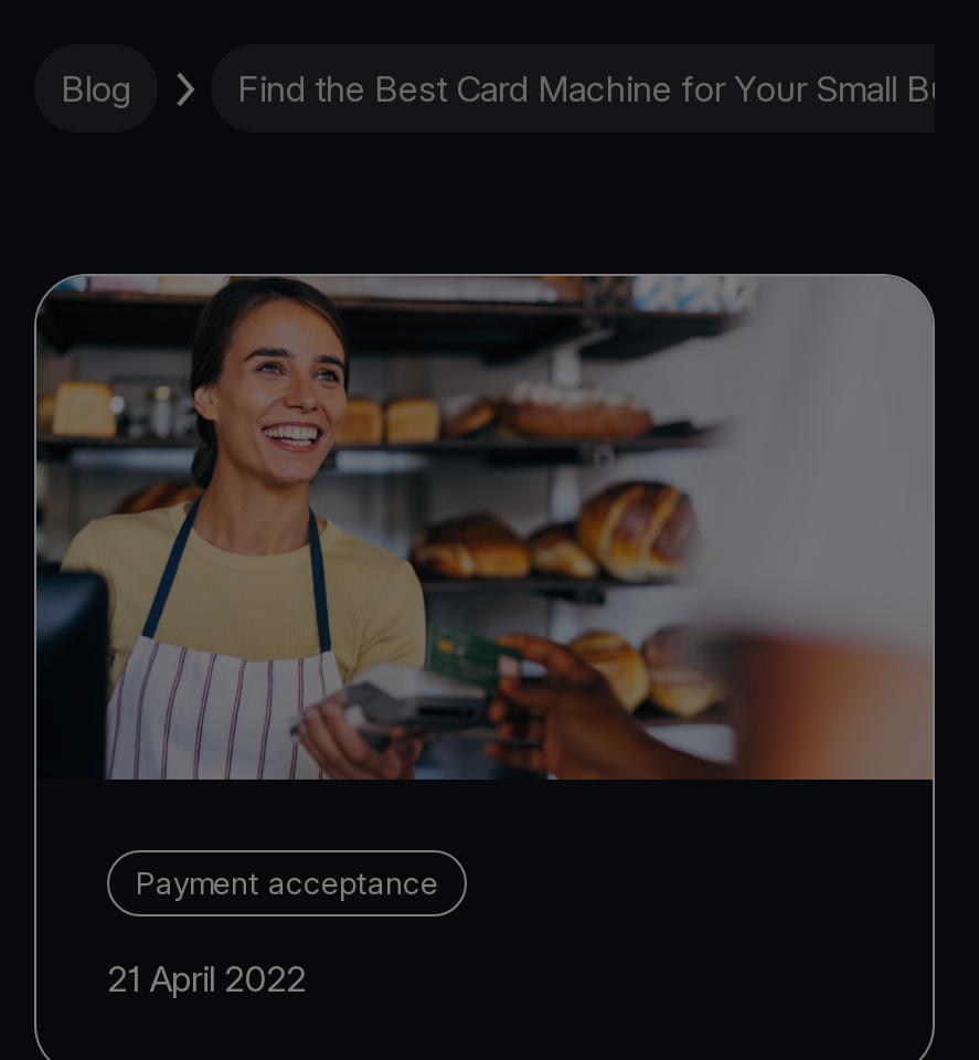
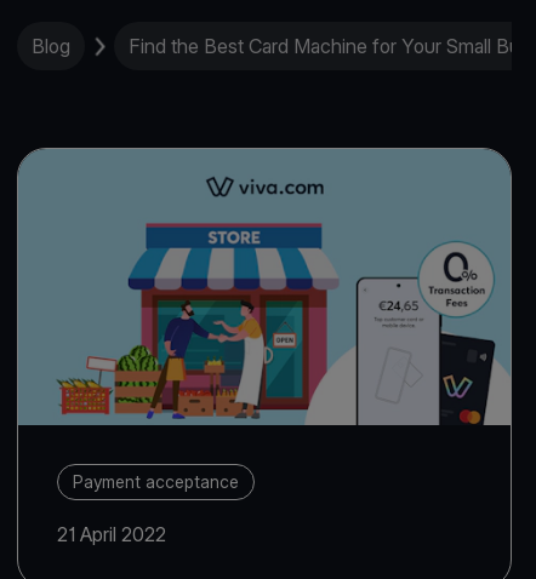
[34,274,933,782] [image] -> [17,148,511,426] [image]

